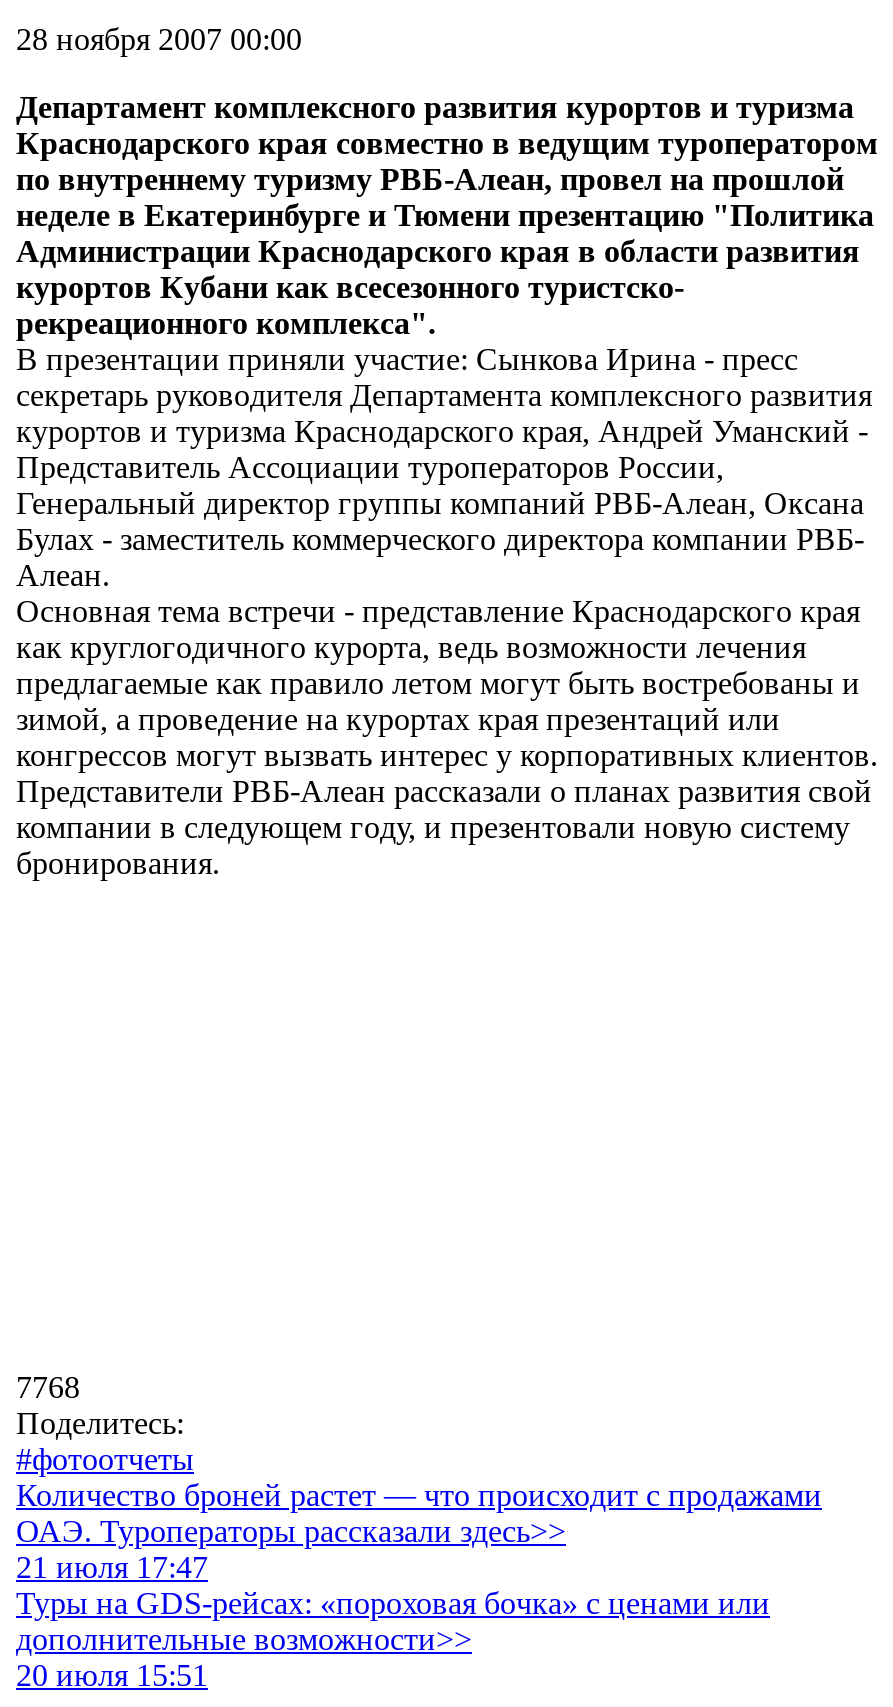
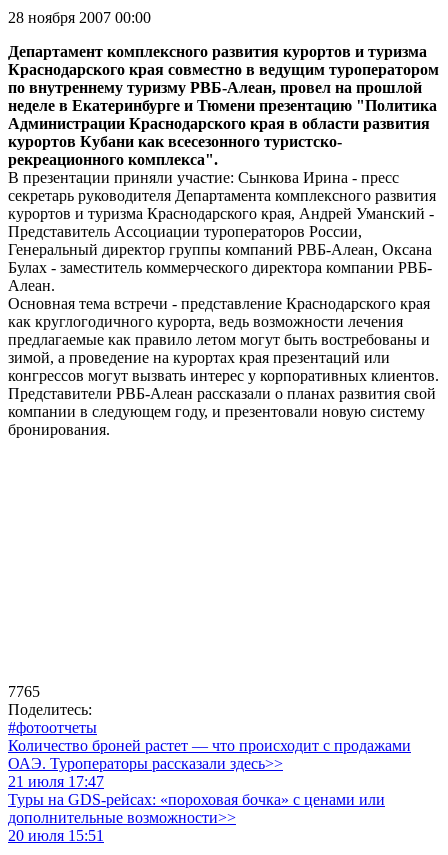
[16,1369,80,1403] 7768 -> [8,683,40,700] 7765

